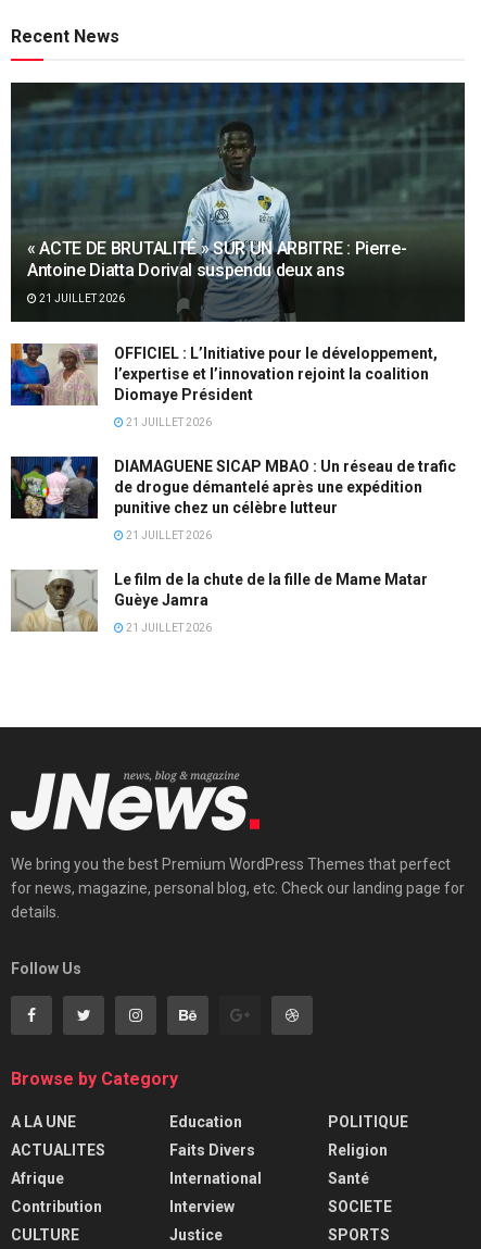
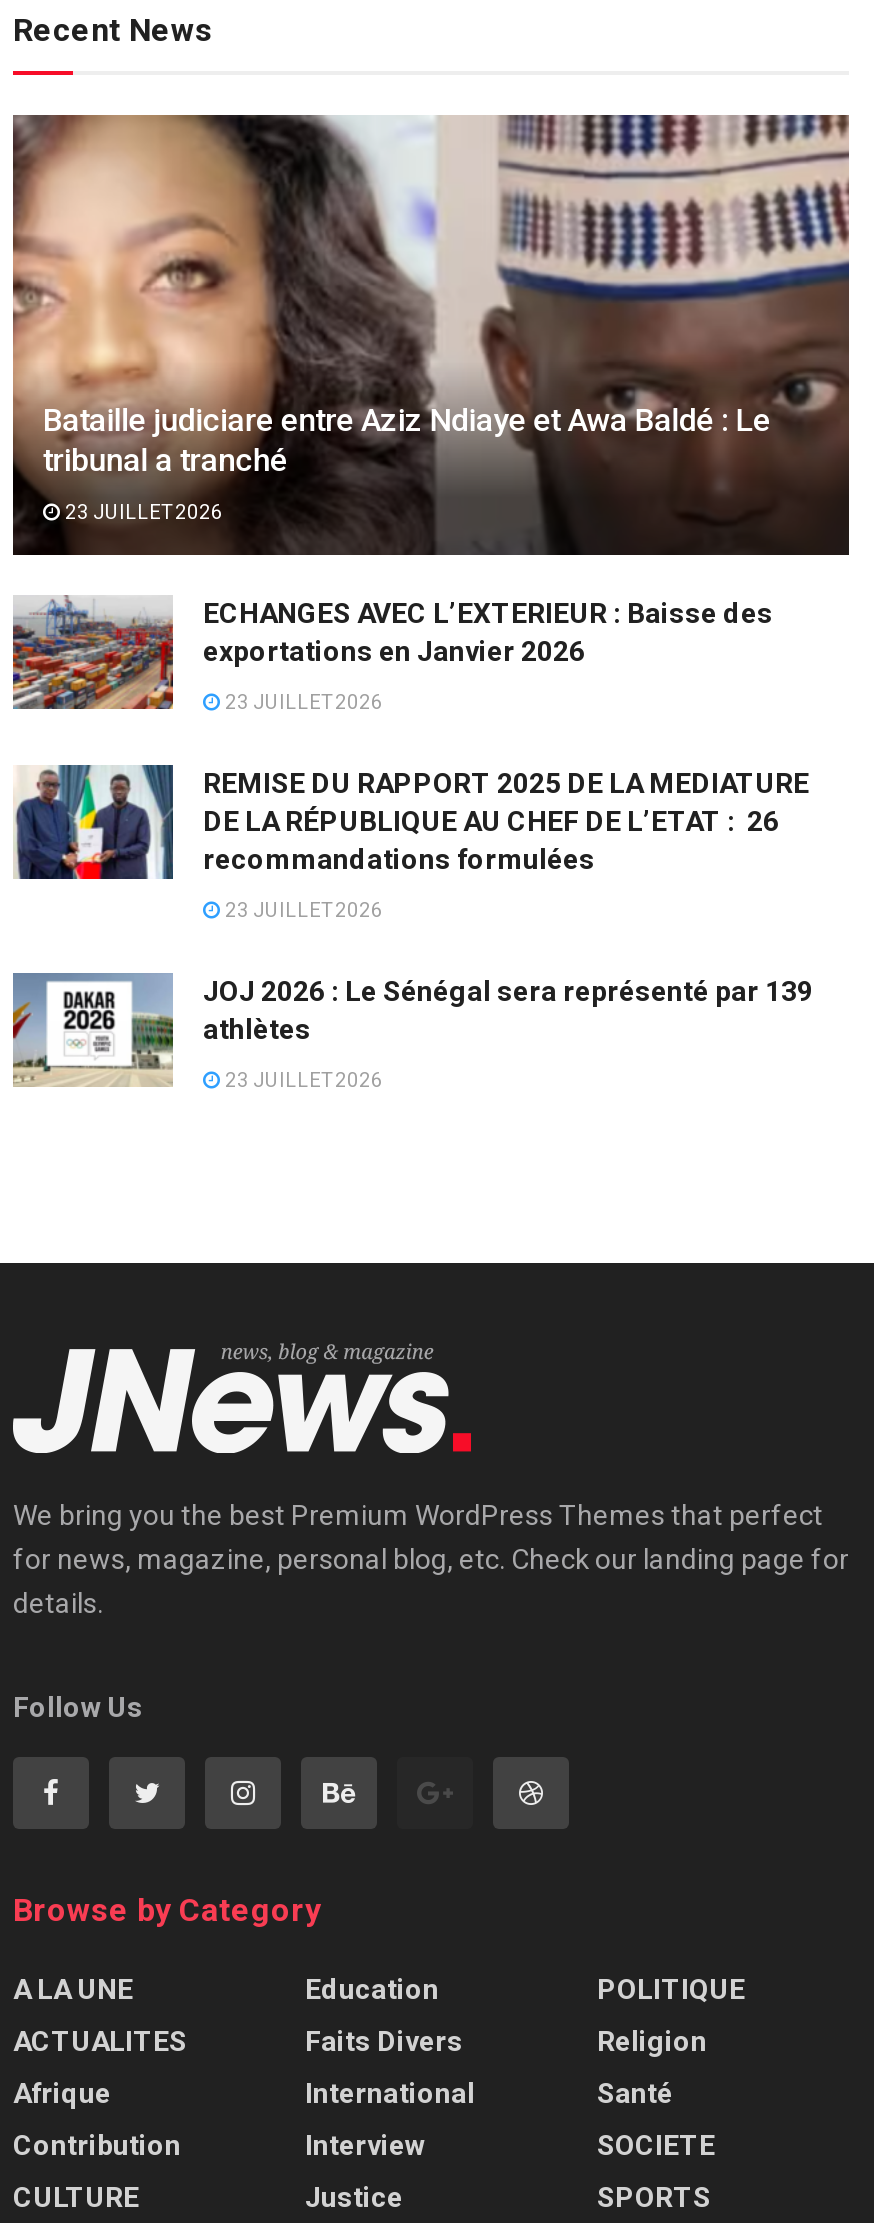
[10,82,466,322] [image] | « ACTE DE BRUTALITÉ » SUR UN ARBITRE : Pierre- | Antoine Diatta Dorival suspendu deux ans -> [11,113,851,555] [image] | Bataille judiciare entre Aziz Ndiaye et Awa Baldé : Le | tribunal a tranché
[37,292,125,304] 21 JUILLET 2026 -> [61,500,223,522] 23 JUILLET 2026
[10,342,438,407] [image] | OFFICIEL : L’Initiative pour le développement, | l’expertise et l’innovation rejoint la coalition | Diomaye Président -> [11,595,773,711] [image] | ECHANGES AVEC L’EXTERIEUR : Baisse des | exportations en Janvier 2026
[124,416,212,428] 21 JUILLET 2026 -> [221,690,383,712] 23 JUILLET 2026
[10,455,456,520] [image] | DIAMAGUENE SICAP MBAO : Un réseau de trafic | de drogue démantelé après une expédition | punitive chez un célèbre lutteur -> [13,765,809,881] [image] | REMISE DU RAPPORT 2025 DE LA MEDIATURE | DE LA RÉPUBLIQUE AU CHEF DE L’ETAT : 26 | recommandations formulées
[124,529,212,541] 21 JUILLET 2026 -> [221,898,383,920] 23 JUILLET 2026
[11,570,428,632] [image] | Le film de la chute de la fille de Mame Matar | Guèye Jamra -> [13,973,813,1085] [image] | JOJ 2026 : Le Sénégal sera représenté par 139 | athlètes
[124,621,212,633] 21 JUILLET 2026 -> [221,1068,383,1090] 23 JUILLET 2026

